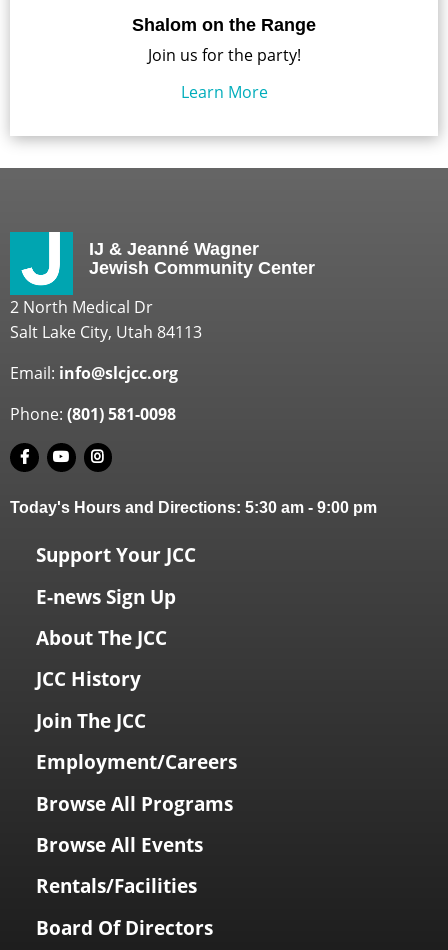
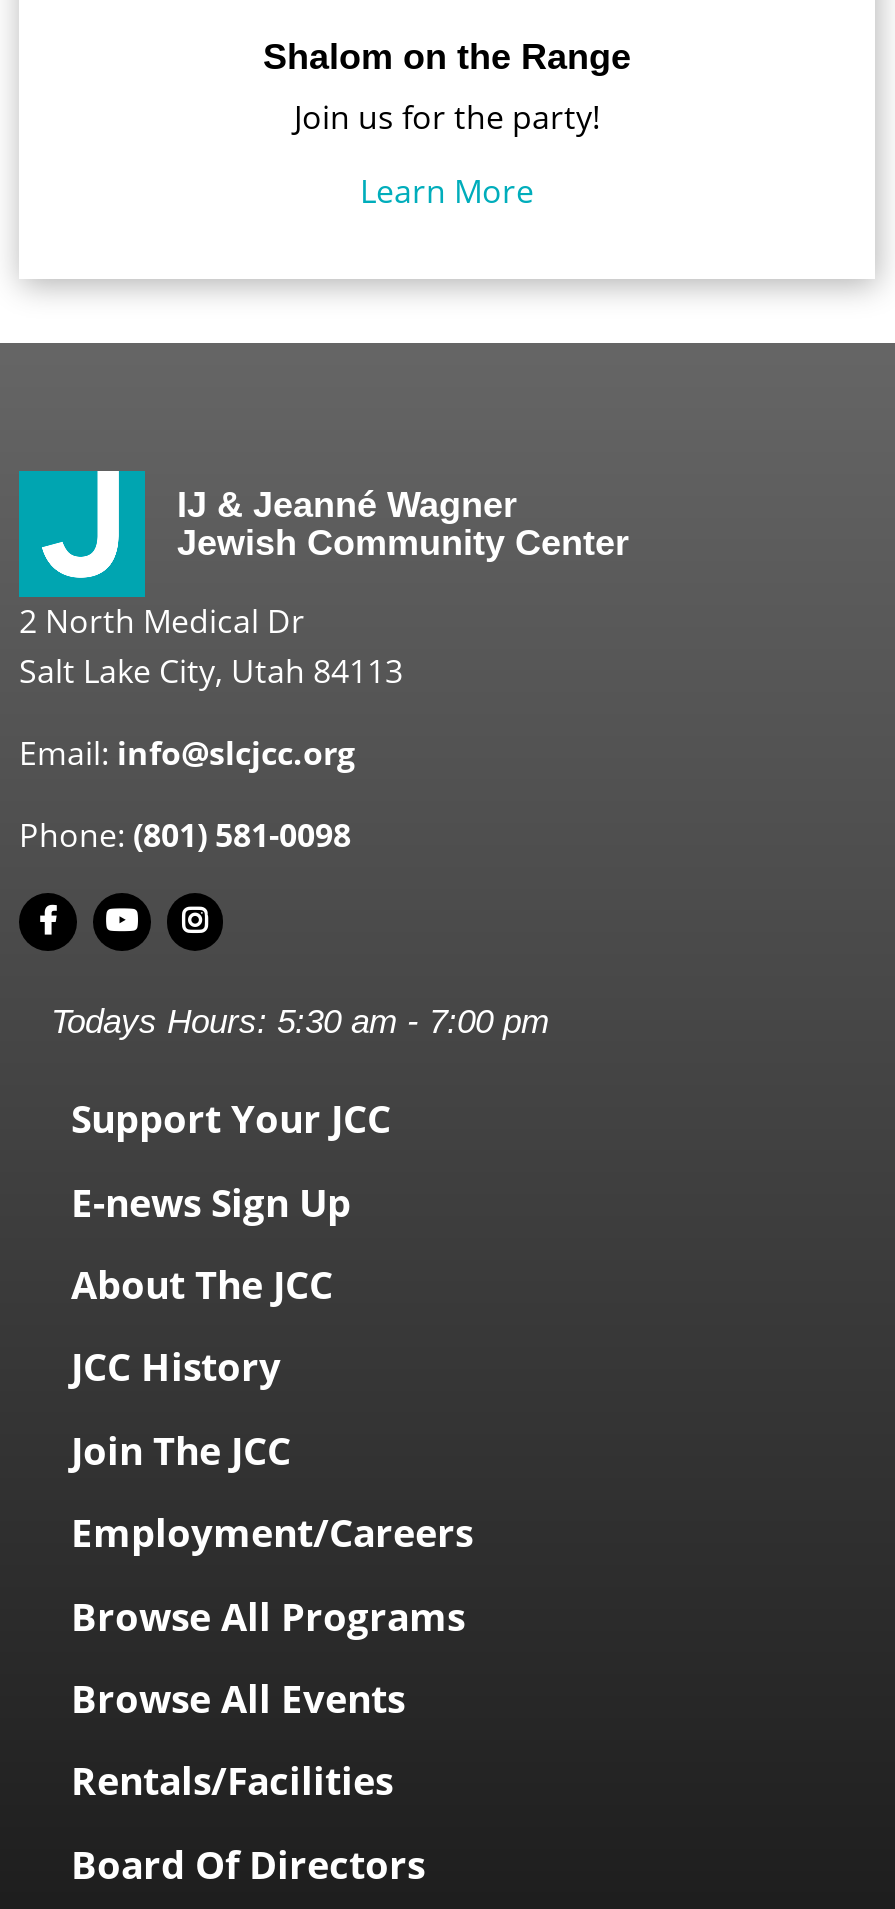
[10,499,377,516] Today's Hours and Directions: 5:30 am - 9:00 pm -> [51,1003,549,1041] Todays Hours: 5:30 am - 7:00 pm

